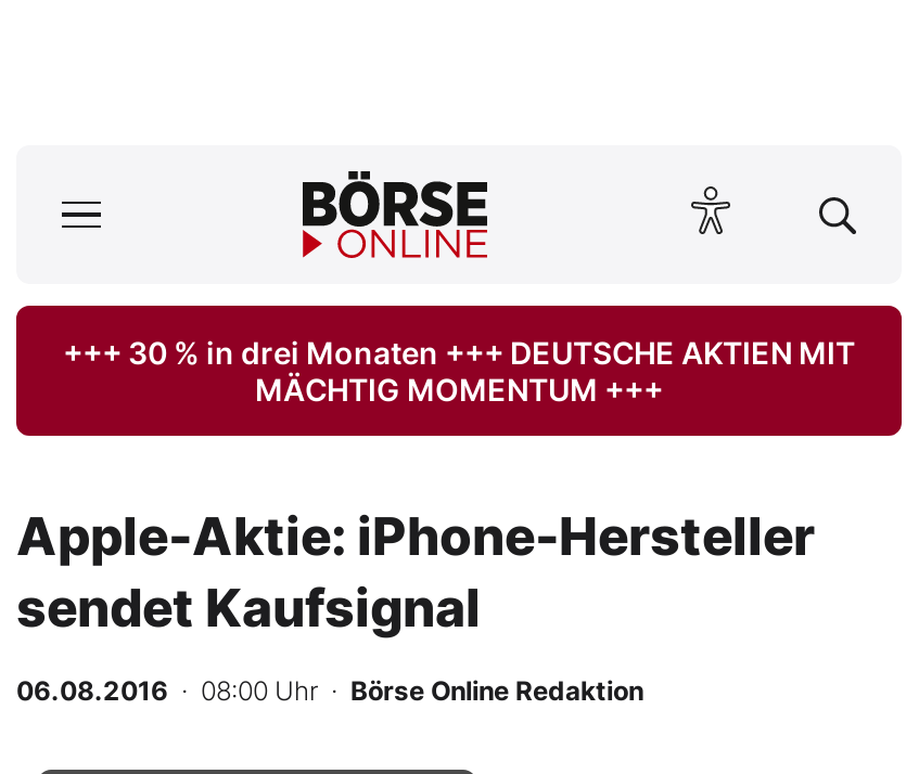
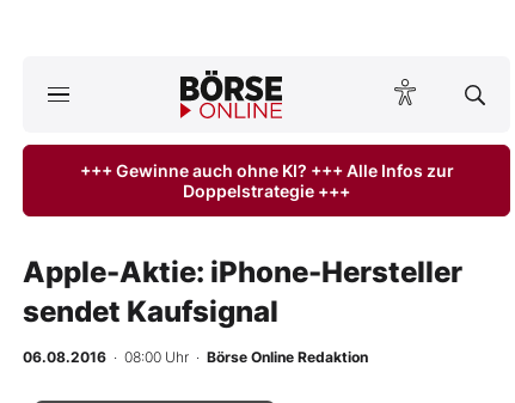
[63,334,855,408] +++ 30 % in drei Monaten +++ DEUTSCHE AKTIEN MIT | MÄCHTIG MOMENTUM +++ -> [79,160,453,201] +++ Gewinne auch ohne KI? +++ Alle Infos zur | Doppelstrategie +++

